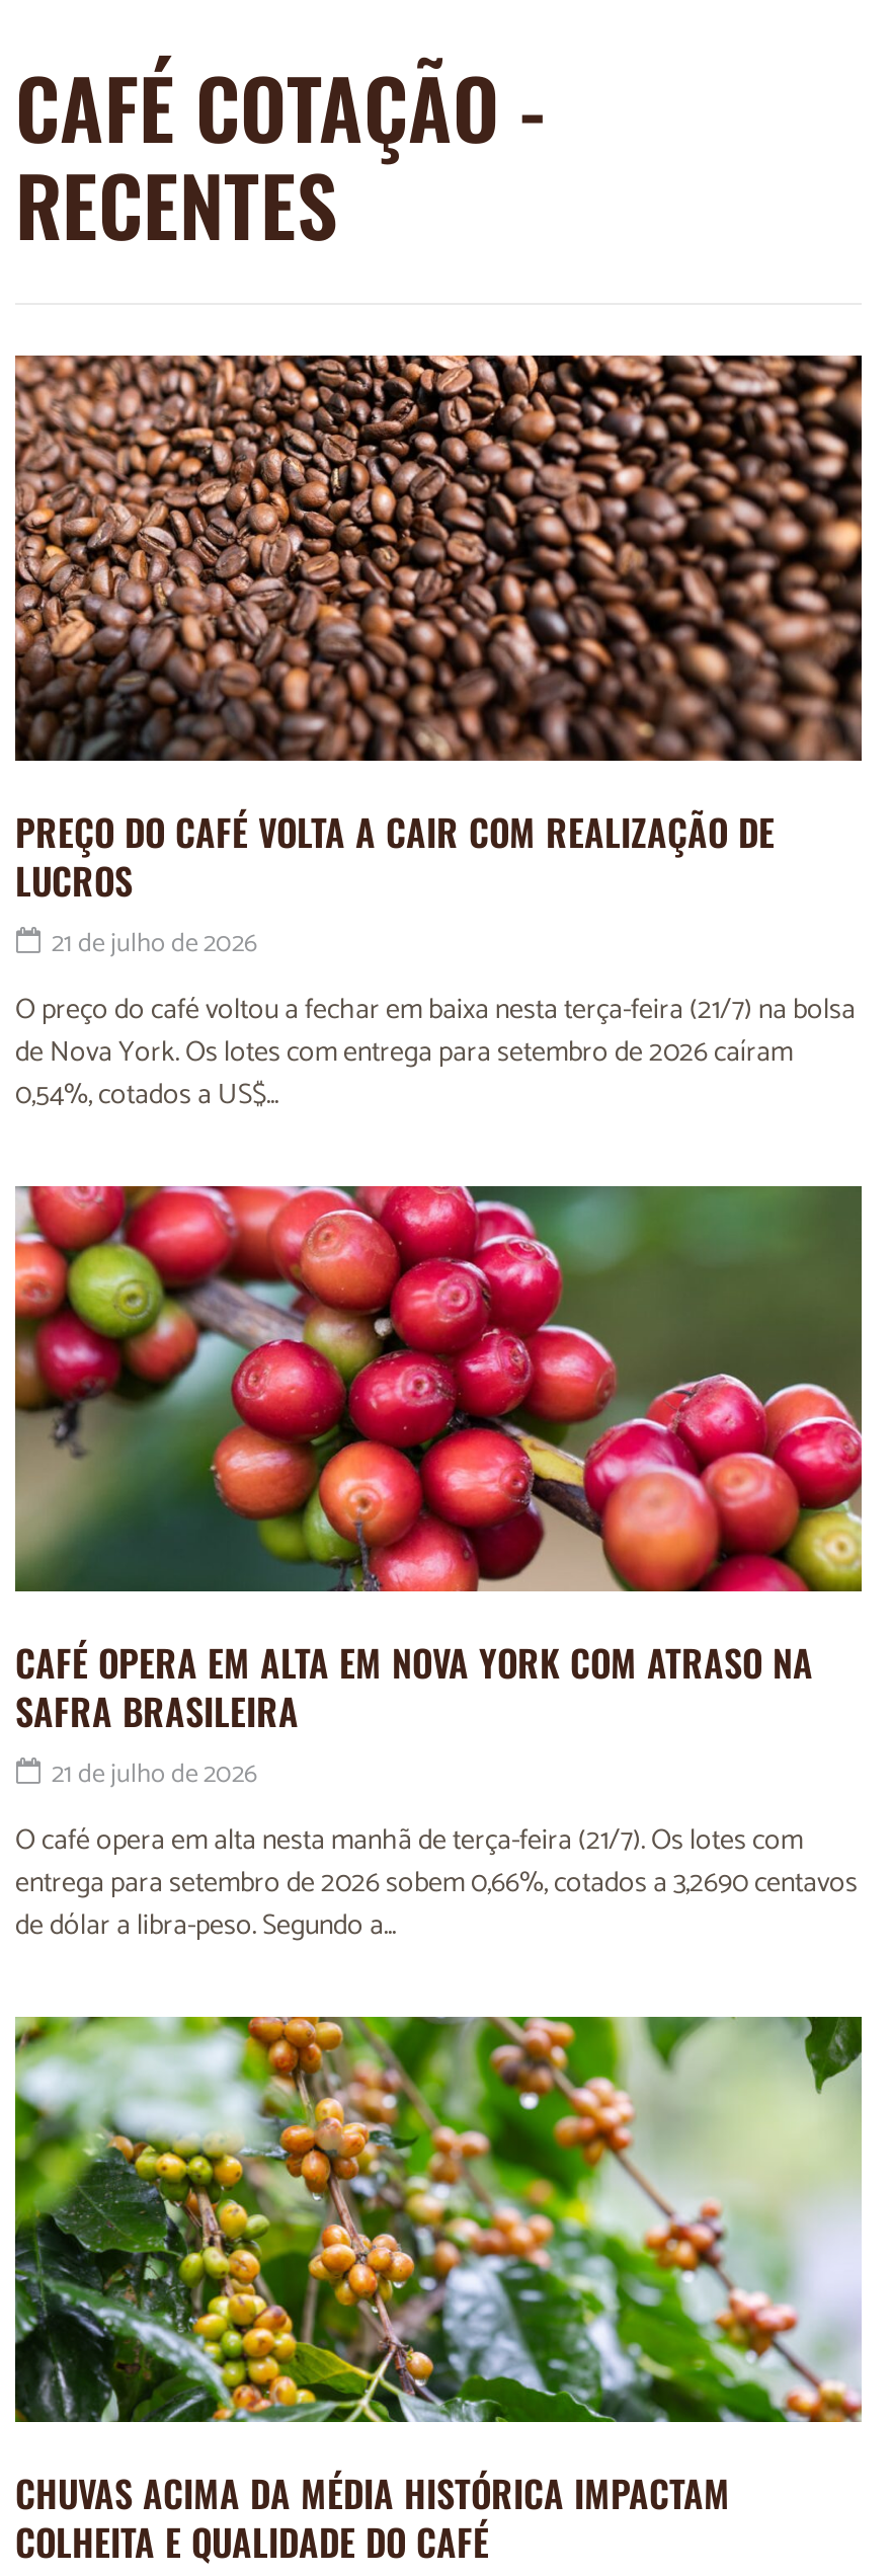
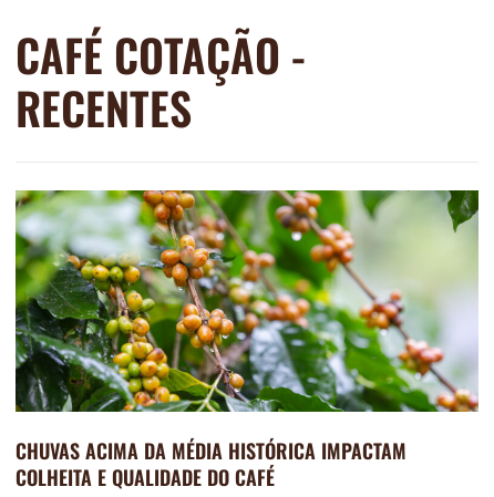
[13,354,864,1119] [image] | PREÇO DO CAFÉ VOLTA A CAIR COM REALIZAÇÃO DE | LUCROS | 21 de julho de 2026 | O preço do café voltou a fechar em baixa nesta terça-feira (21/7) na bolsa | de Nova York. Os lotes com entrega para setembro de 2026 caíram | 0,54%, cotados a US$... -> none
[13,1184,864,1949] [image] | CAFÉ OPERA EM ALTA EM NOVA YORK COM ATRASO NA | SAFRA BRASILEIRA | 21 de julho de 2026 | O café opera em alta nesta manhã de terça-feira (21/7). Os lotes com | entrega para setembro de 2026 sobem 0,66%, cotados a 3,2690 centavos | de dólar a libra-peso. Segundo a... -> none

